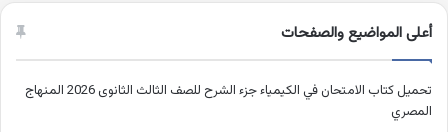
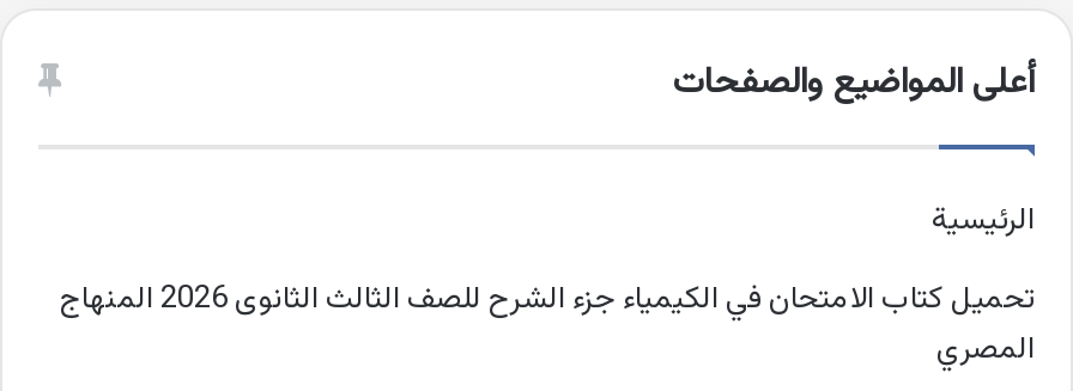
none -> [932,197,1035,245] الرئيسية

